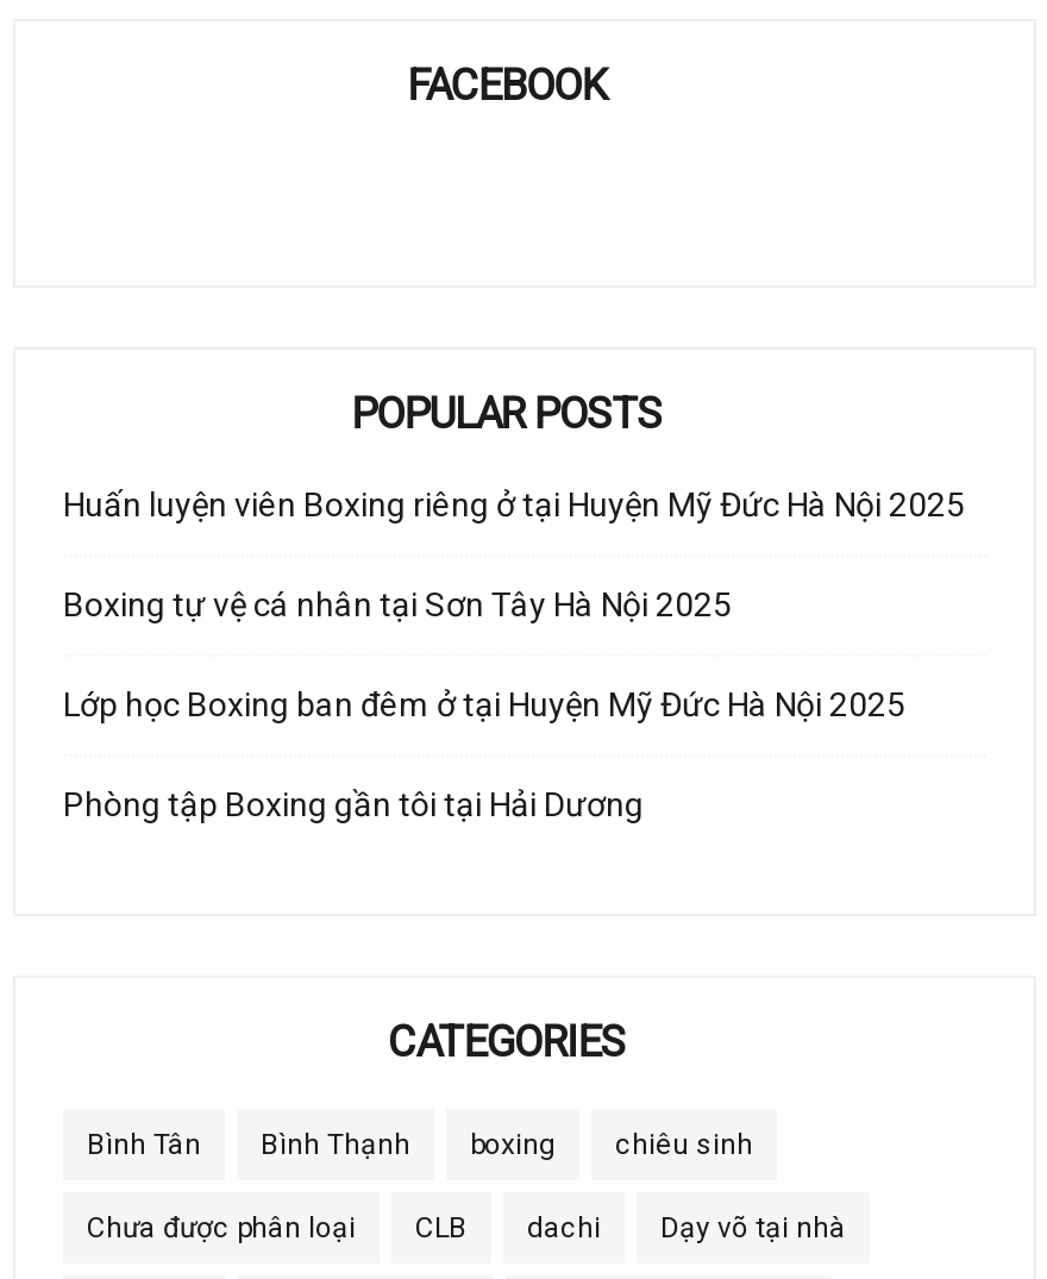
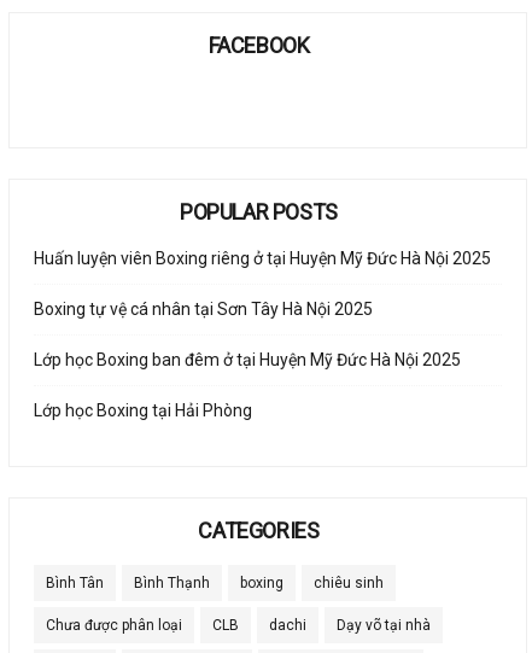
[63,784,644,822] Phòng tập Boxing gần tôi tại Hải Dương -> [34,400,252,419] Lớp học Boxing tại Hải Phòng

